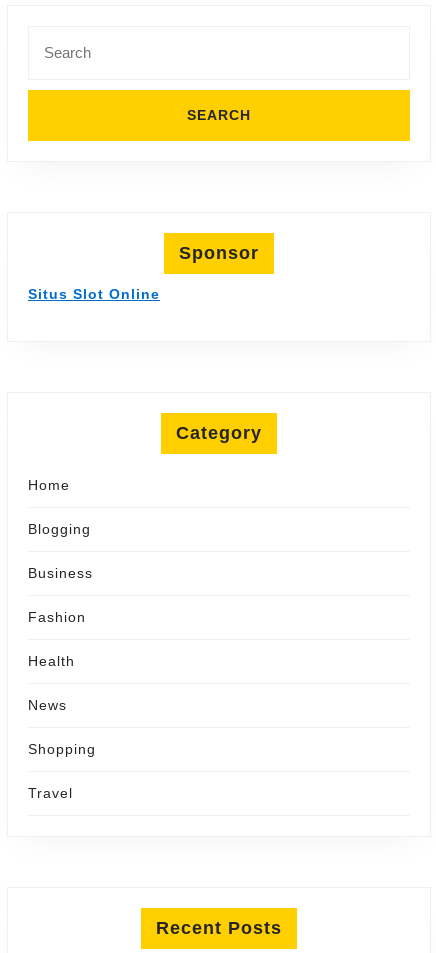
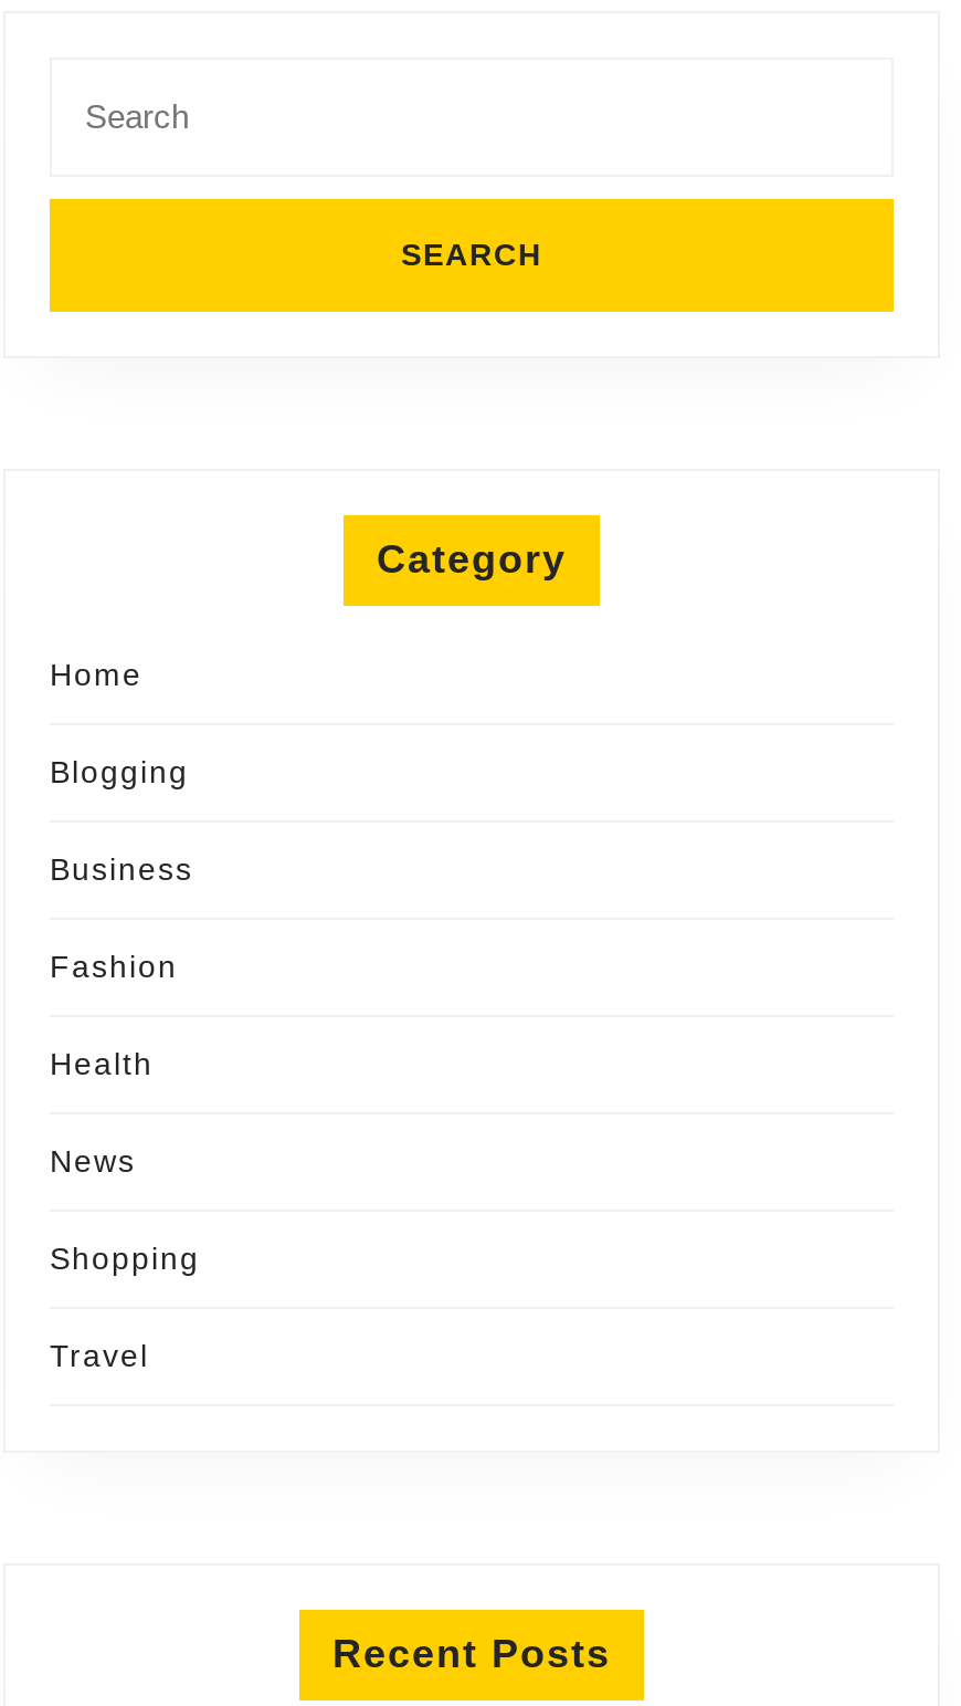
[28,243,259,302] Sponsor | Situs Slot Online -> none

